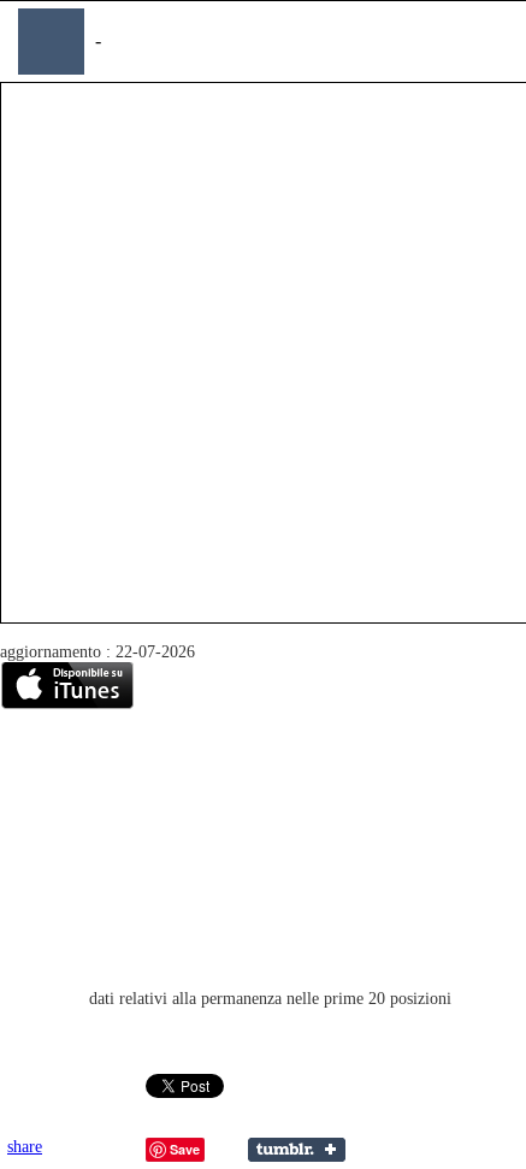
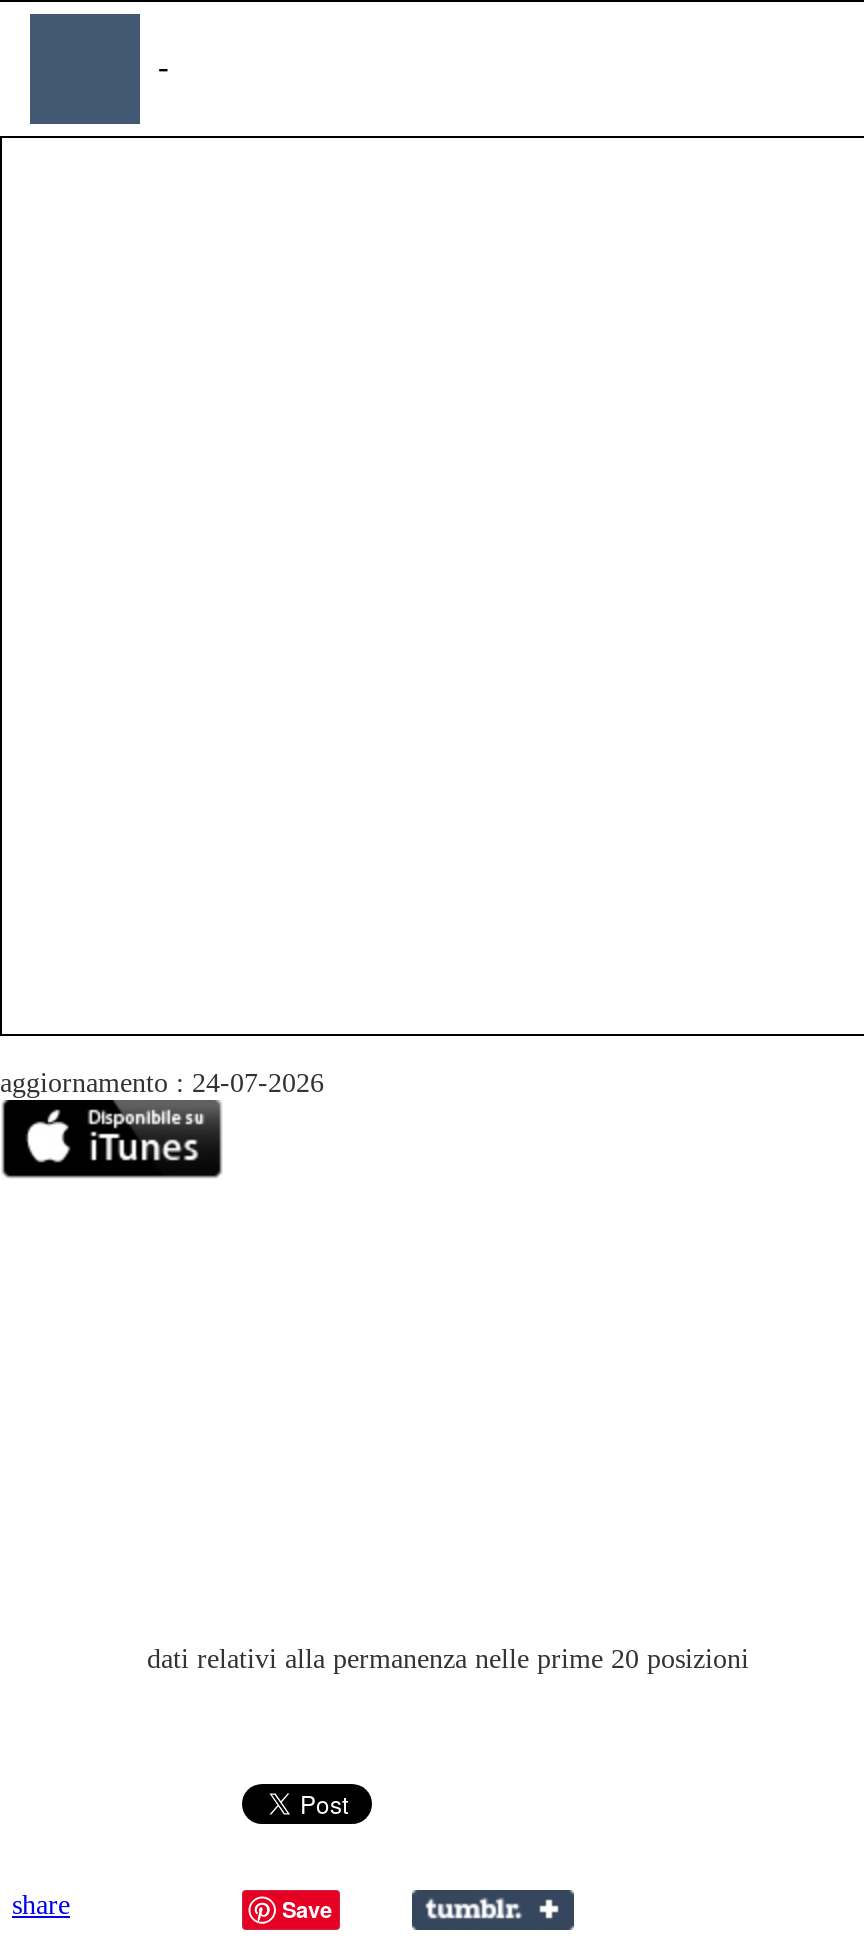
[0,643,195,661] aggiornamento : 22-07-2026 -> [0,1068,324,1098] aggiornamento : 24-07-2026

